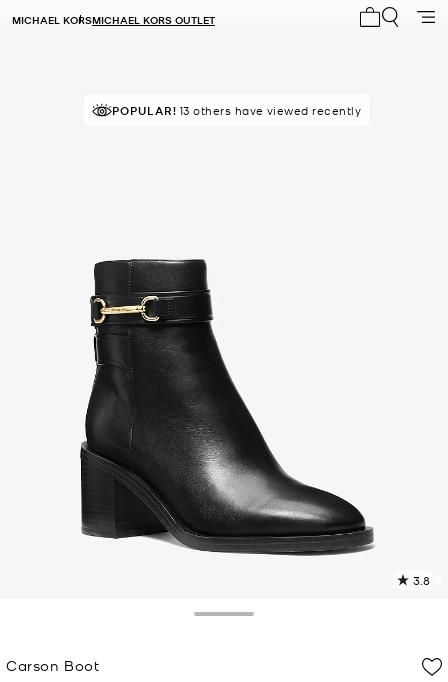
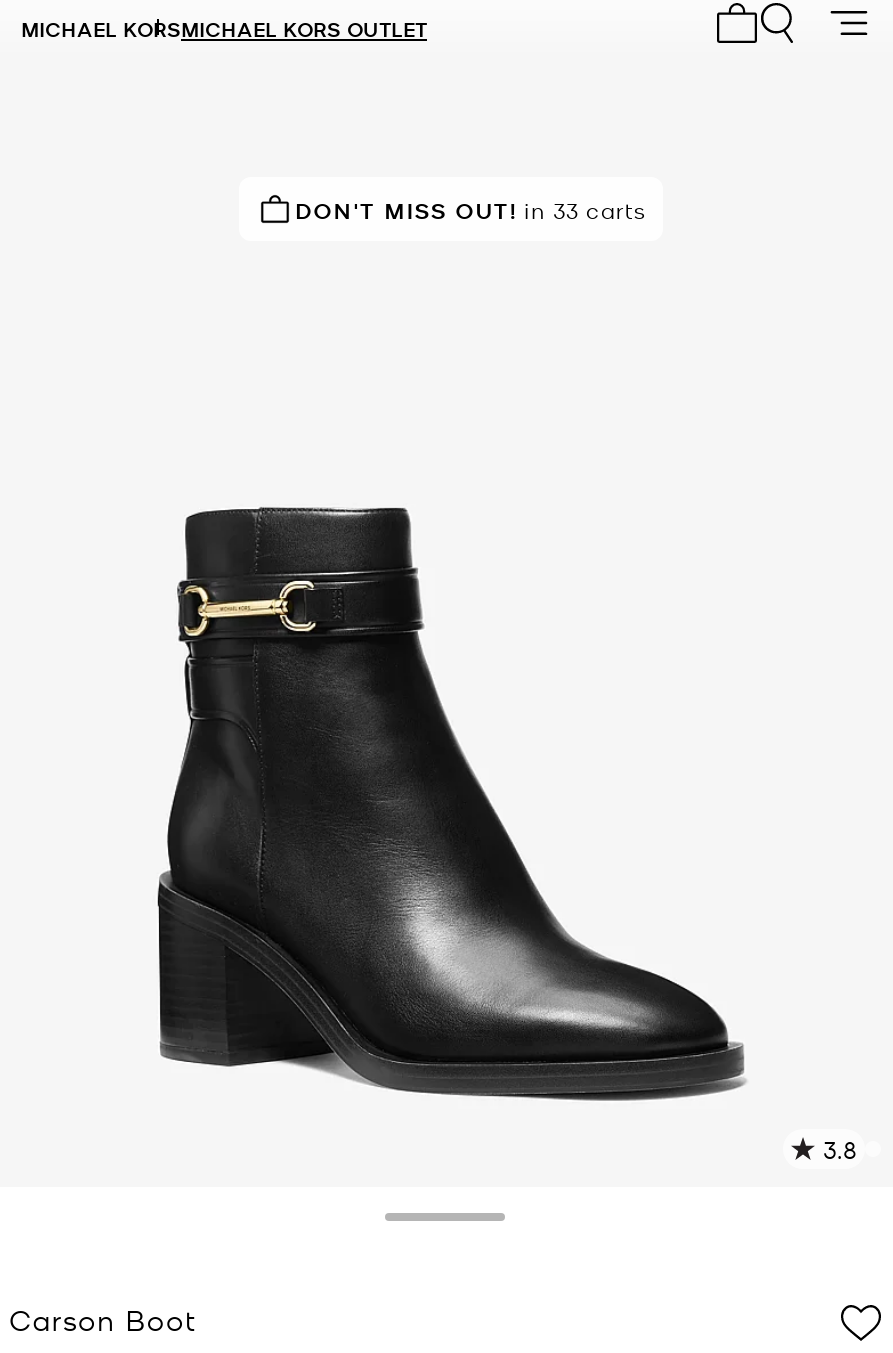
[112,101,361,118] POPULAR! 13 others have viewed recently -> [295,192,647,226] DON'T MISS OUT! in 33 carts

